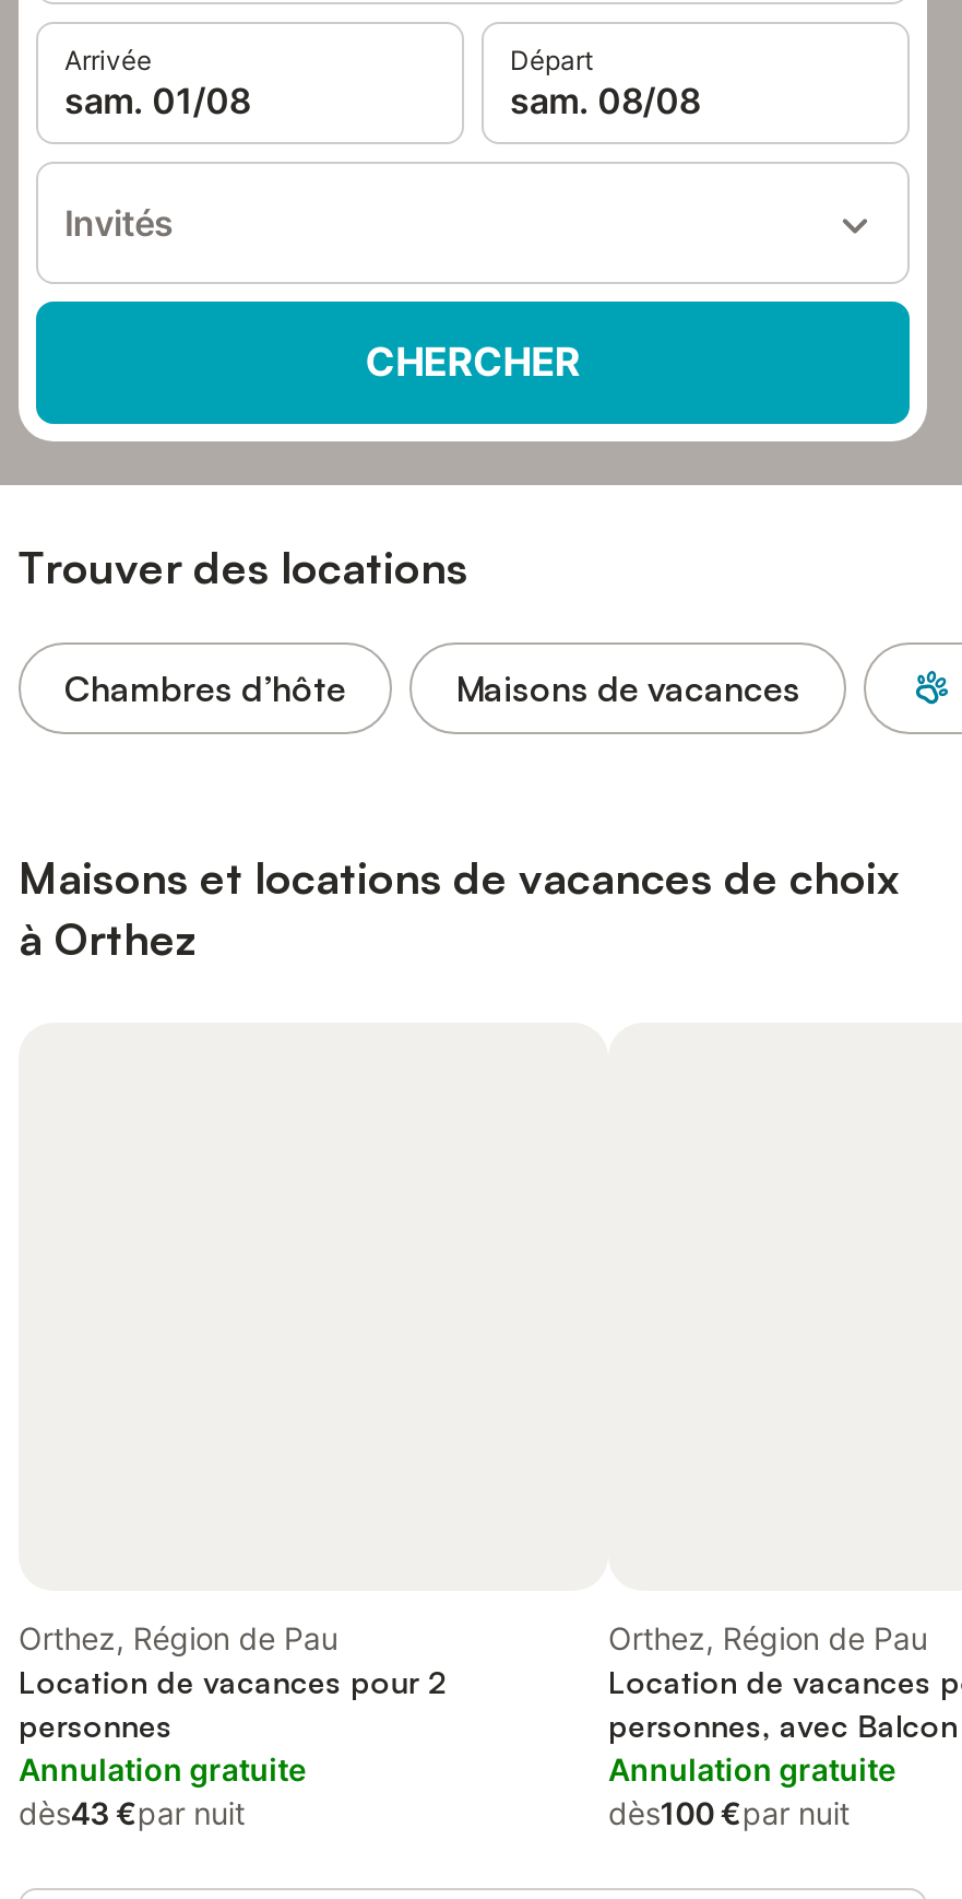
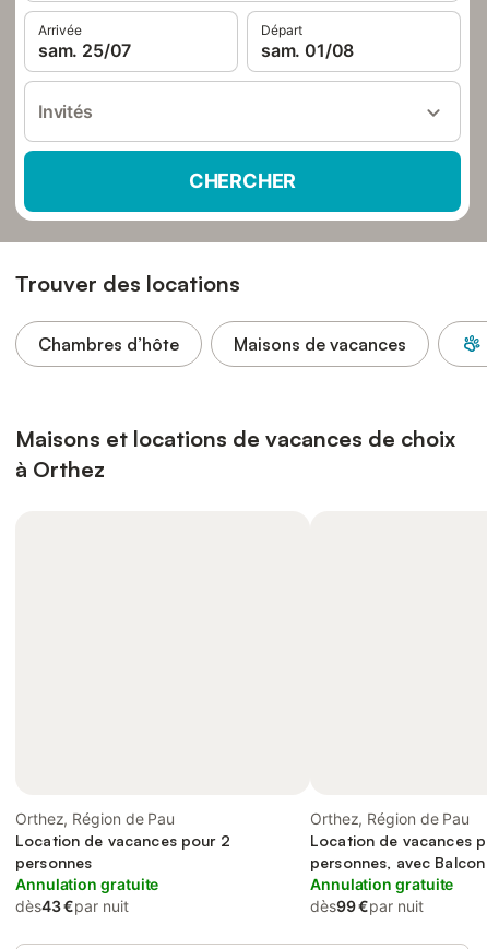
[64,79,250,122] sam. 01/08 -> [38,39,131,61] sam. 25/07
[510,79,700,122] sam. 08/08 -> [261,39,354,61] sam. 01/08
[608,1794,850,1831] dès100 €par nuit -> [310,897,423,915] dès99 €par nuit

